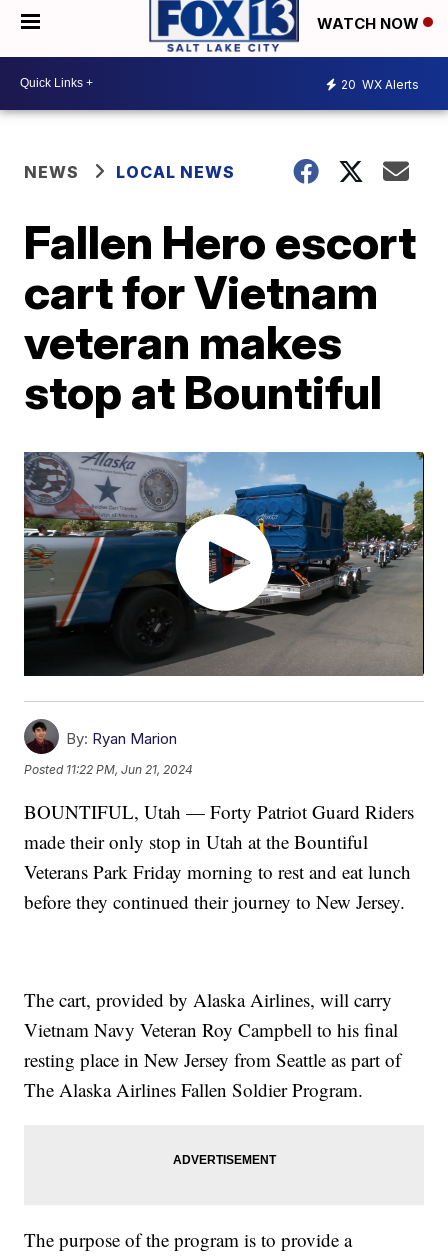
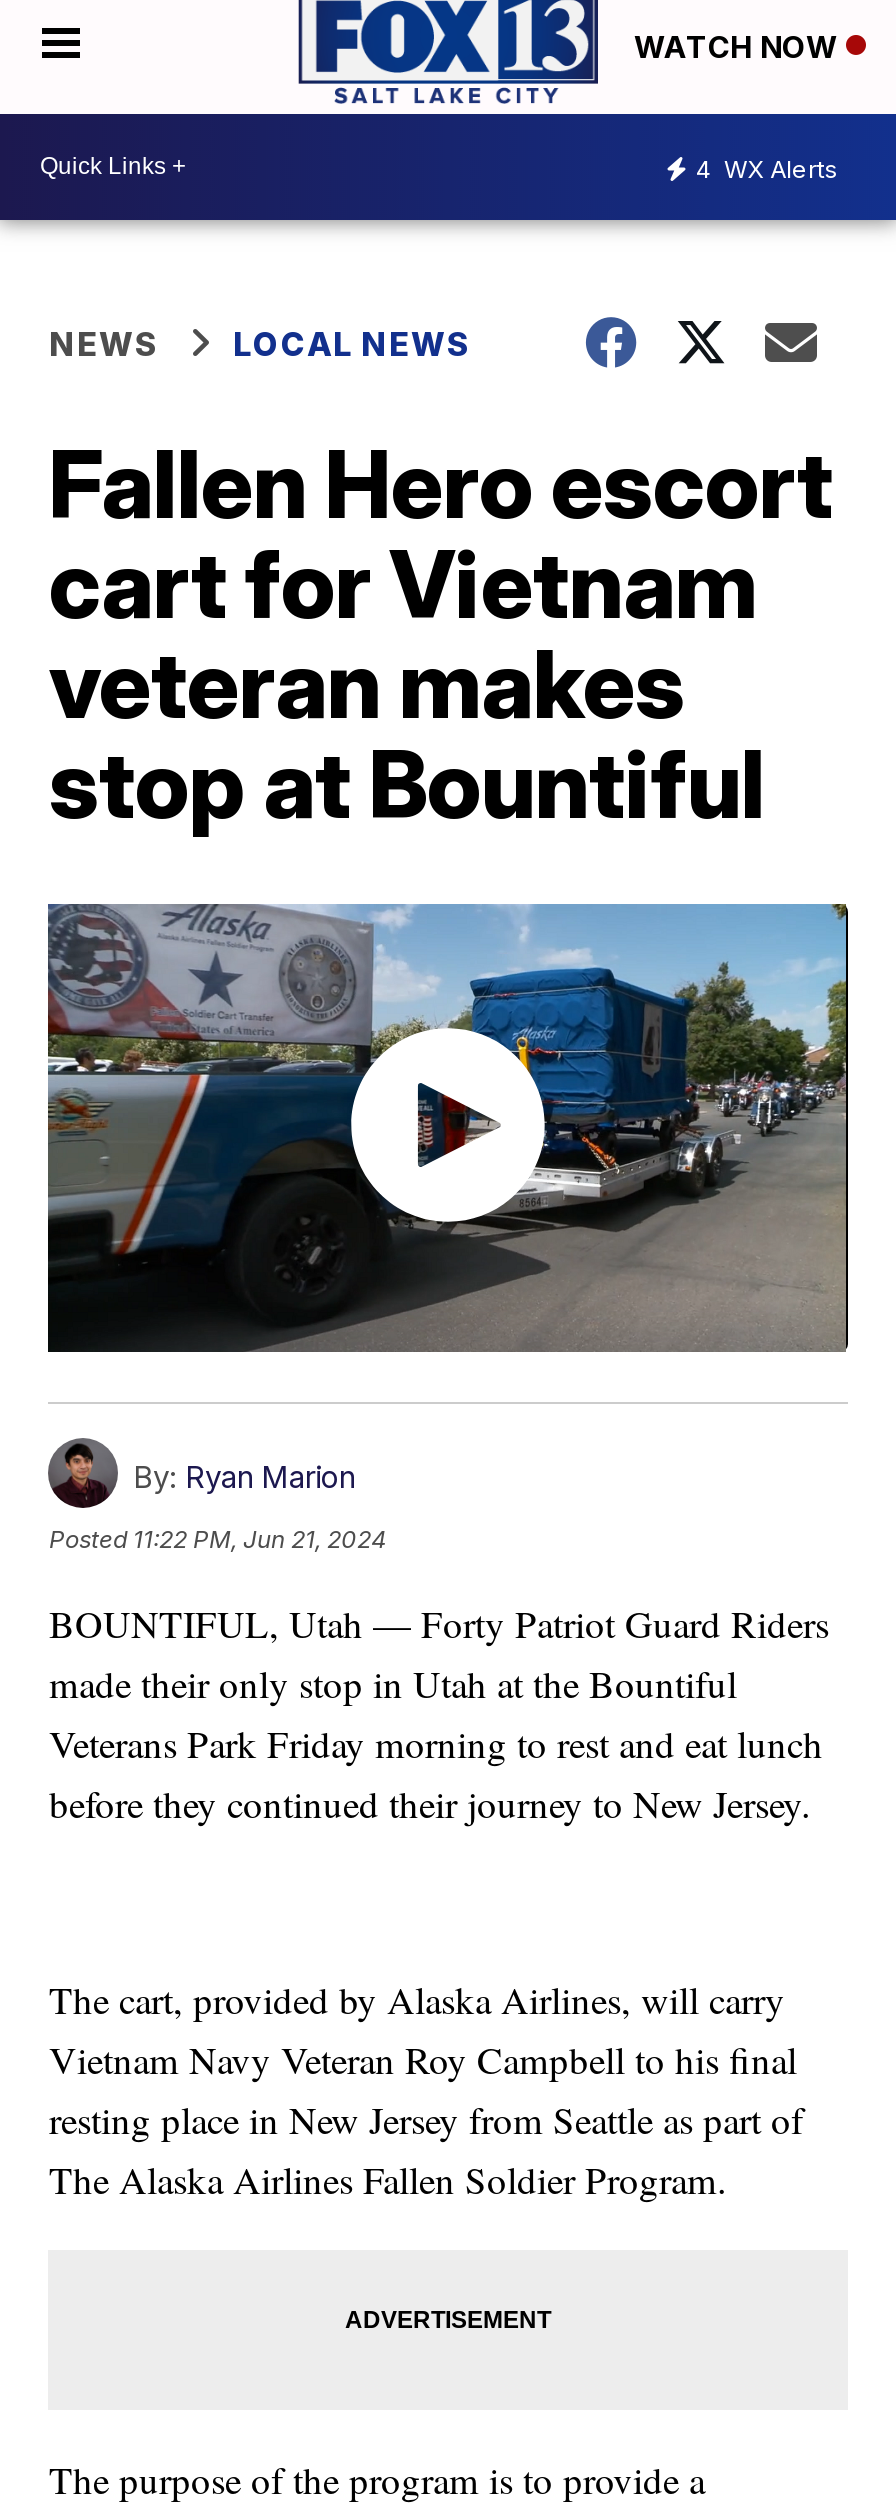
[341,77,419,92] 20 WX Alerts -> [696,154,838,184] 4 WX Alerts

